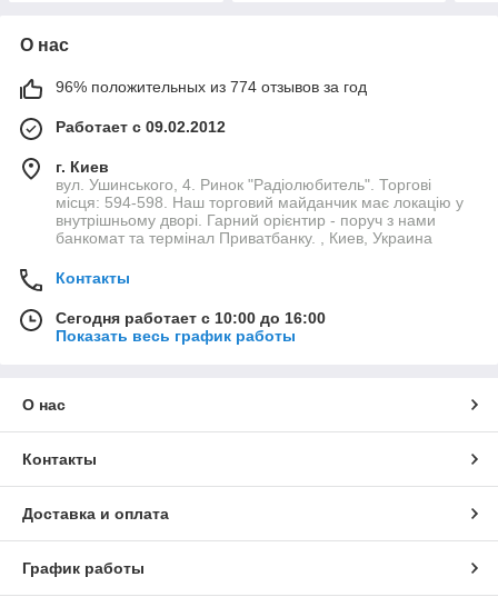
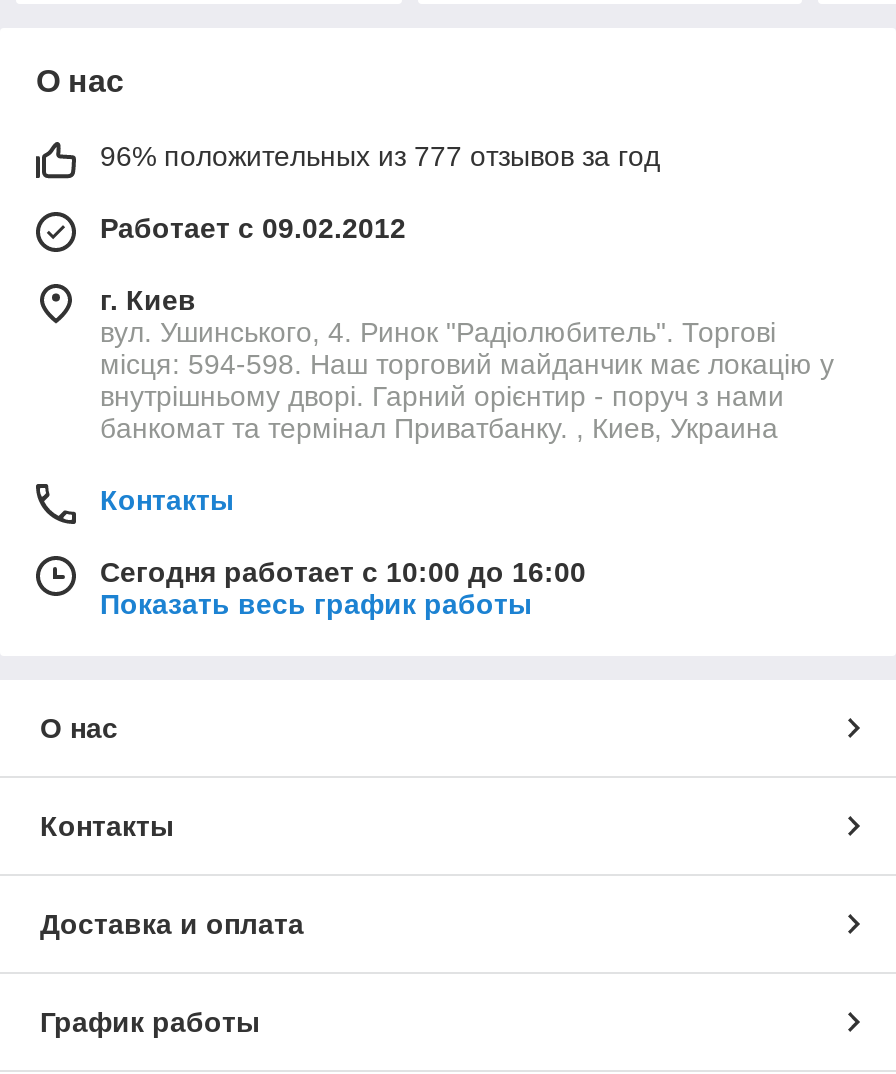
[56,78,367,96] 96% положительных из 774 отзывов за год -> [100,140,660,172] 96% положительных из 777 отзывов за год

